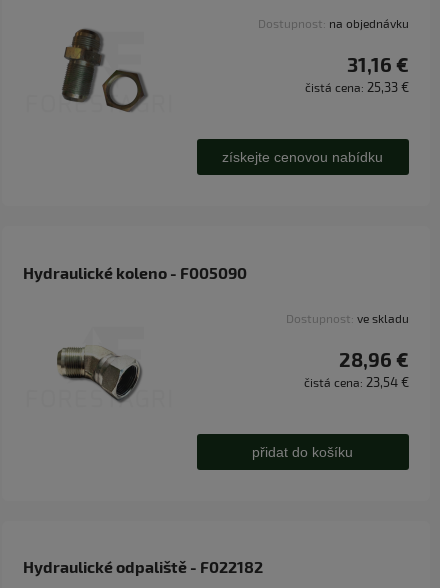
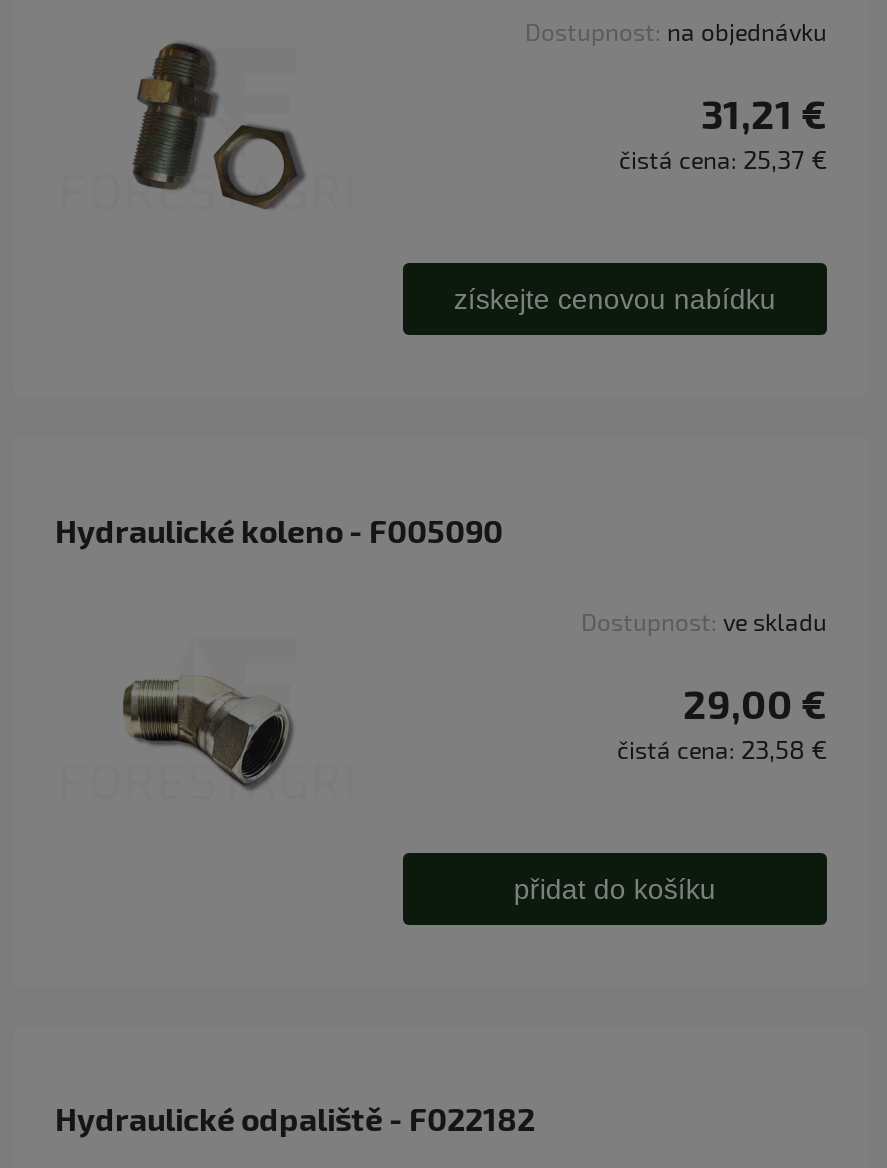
[347,52,409,76] 31,16 € -> [701,89,827,137] 31,21 €
[305,79,409,95] čistá cena: 25,33 € -> [619,143,827,175] čistá cena: 25,37 €
[339,346,409,370] 28,96 € -> [683,678,827,726] 29,00 €
[304,373,409,389] čistá cena: 23,54 € -> [617,732,827,764] čistá cena: 23,58 €

